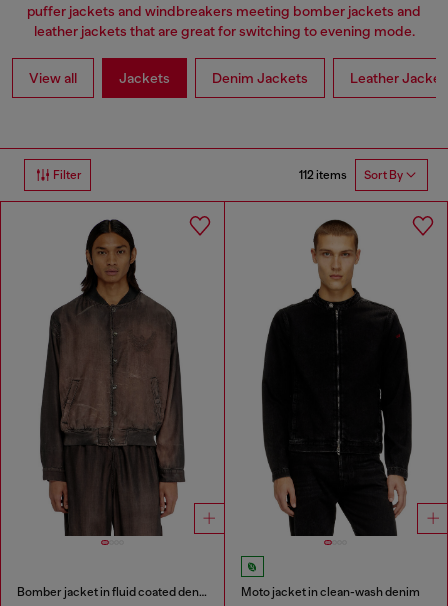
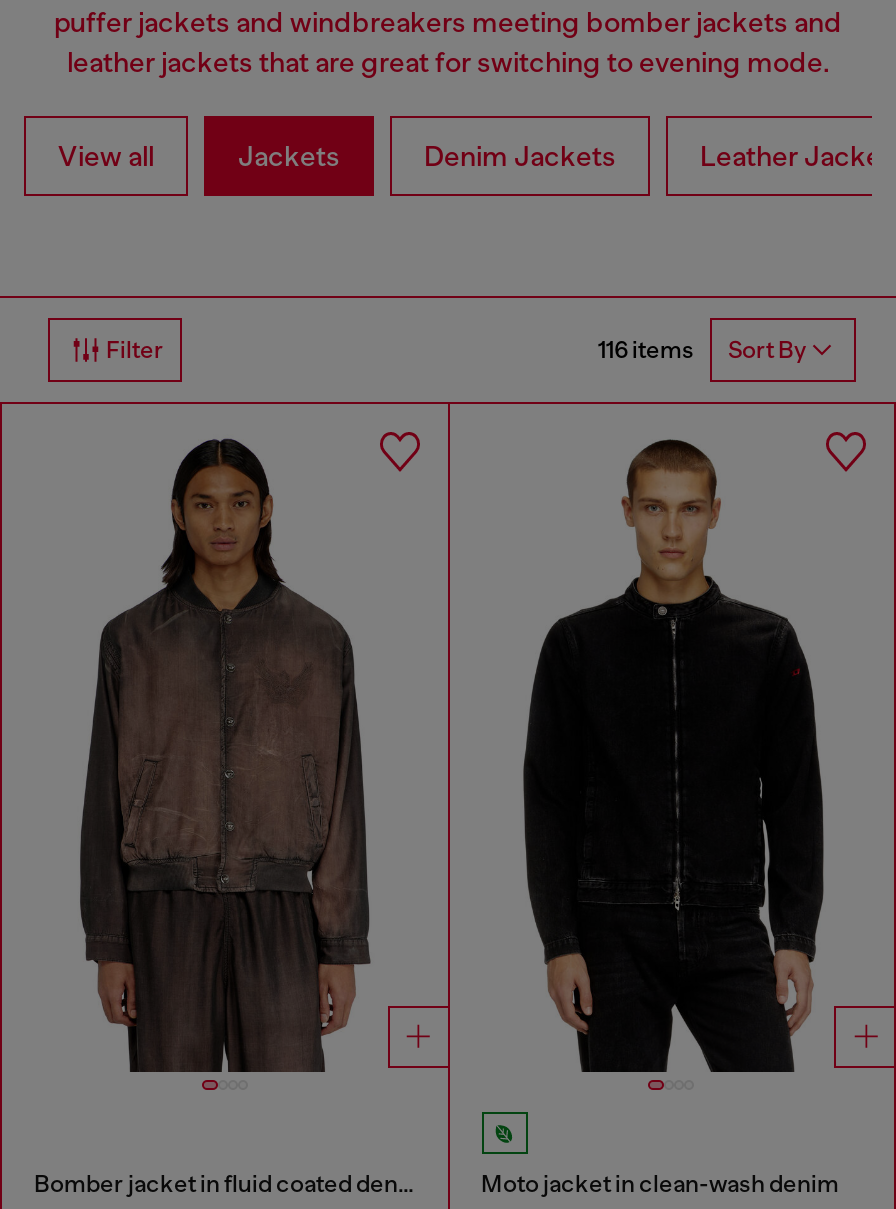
[299,168,403,182] 112 items Sort By -> [598,336,806,365] 116 items Sort By

